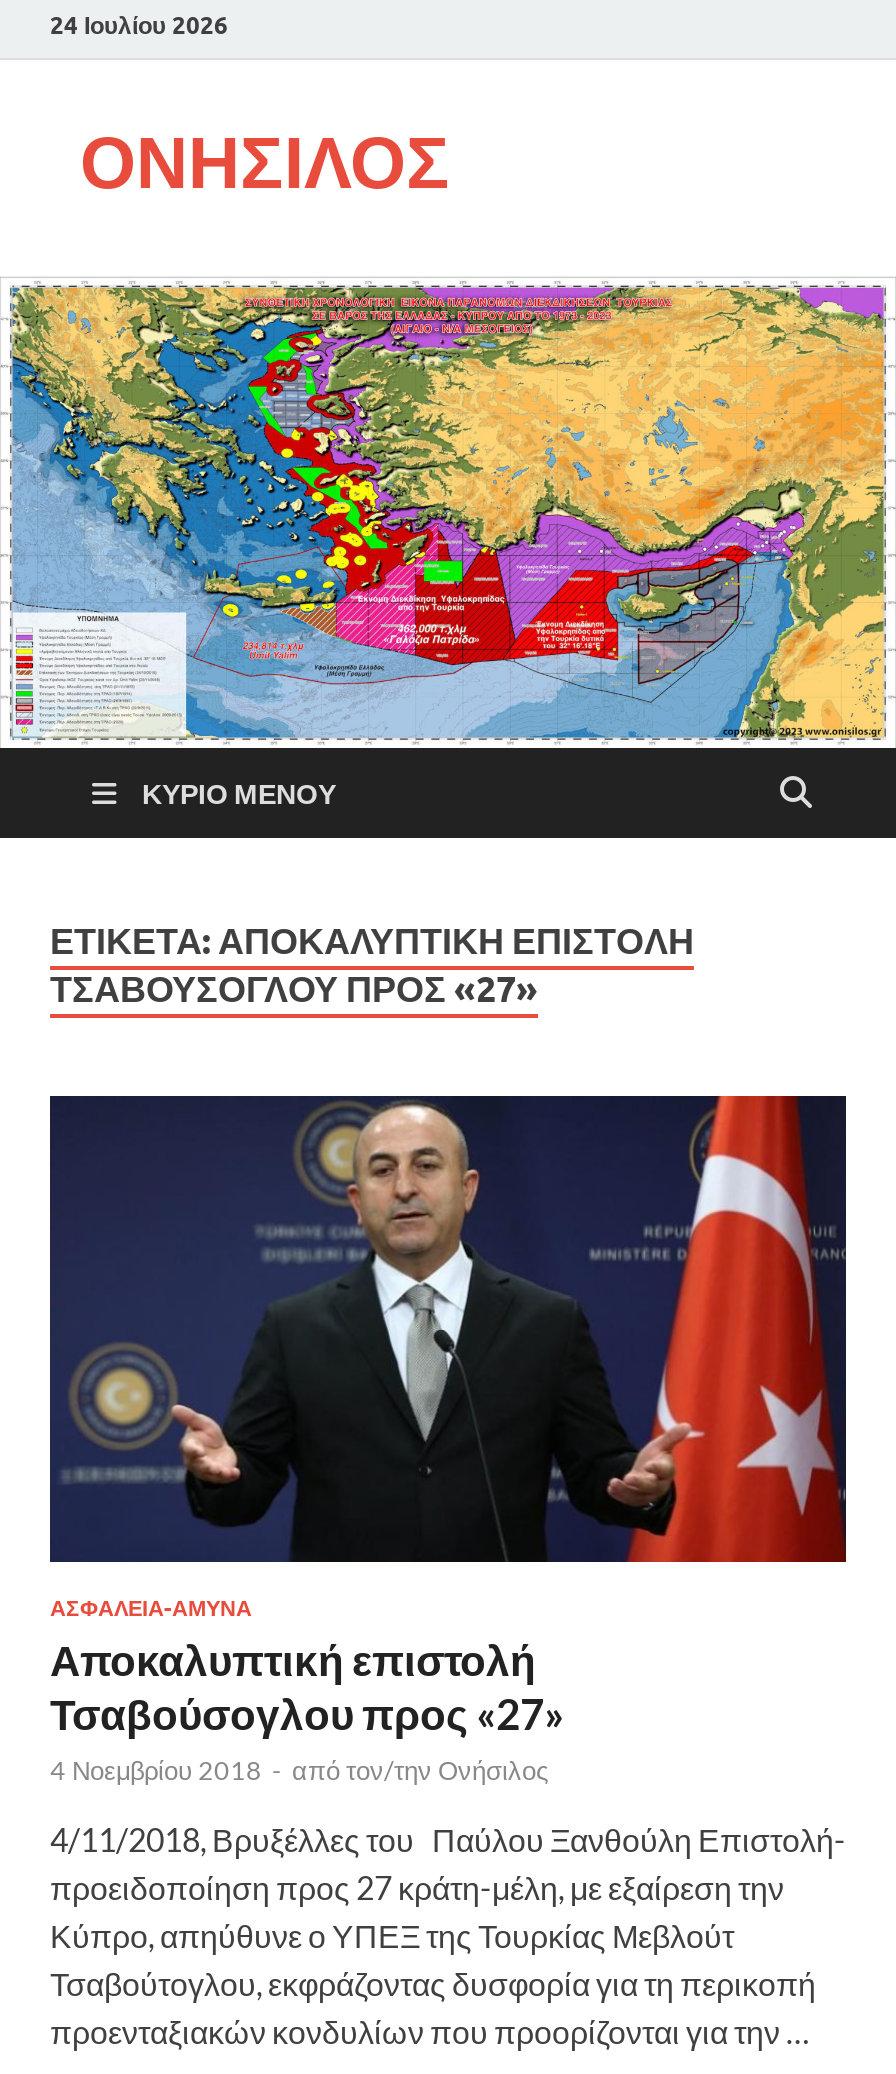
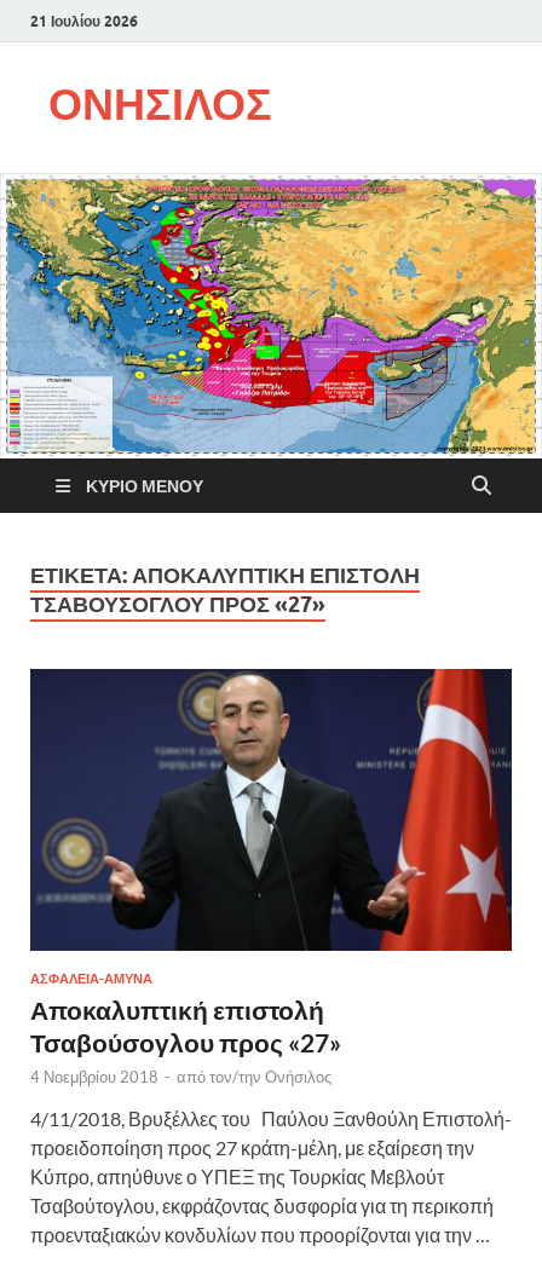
[50,9,228,39] 24 Ιουλίου 2026 -> [30,11,138,30] 21 Ιουλίου 2026

